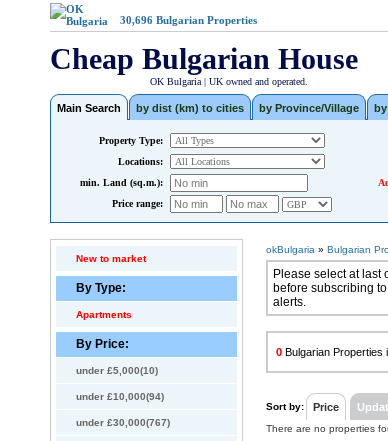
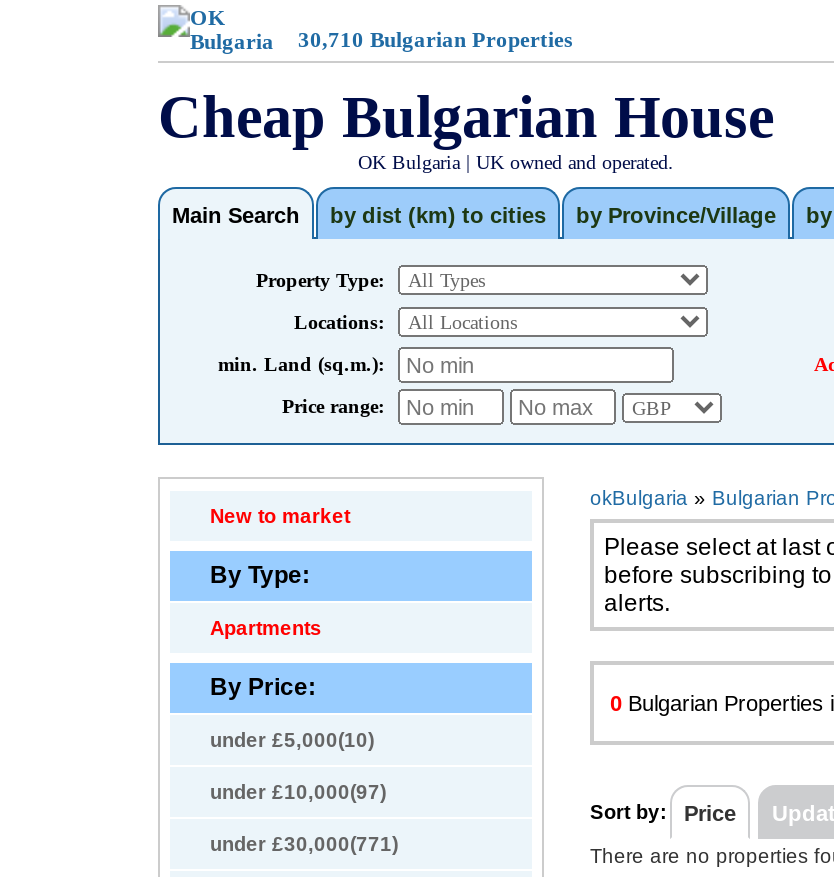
[120,14,257,26] 30,696 Bulgarian Properties -> [298,27,572,51] 30,710 Bulgarian Properties
[76,391,164,402] under £10,000(94) -> [210,781,386,803] under £10,000(97)
[76,417,170,428] under £30,000(767) -> [210,833,398,855] under £30,000(771)

